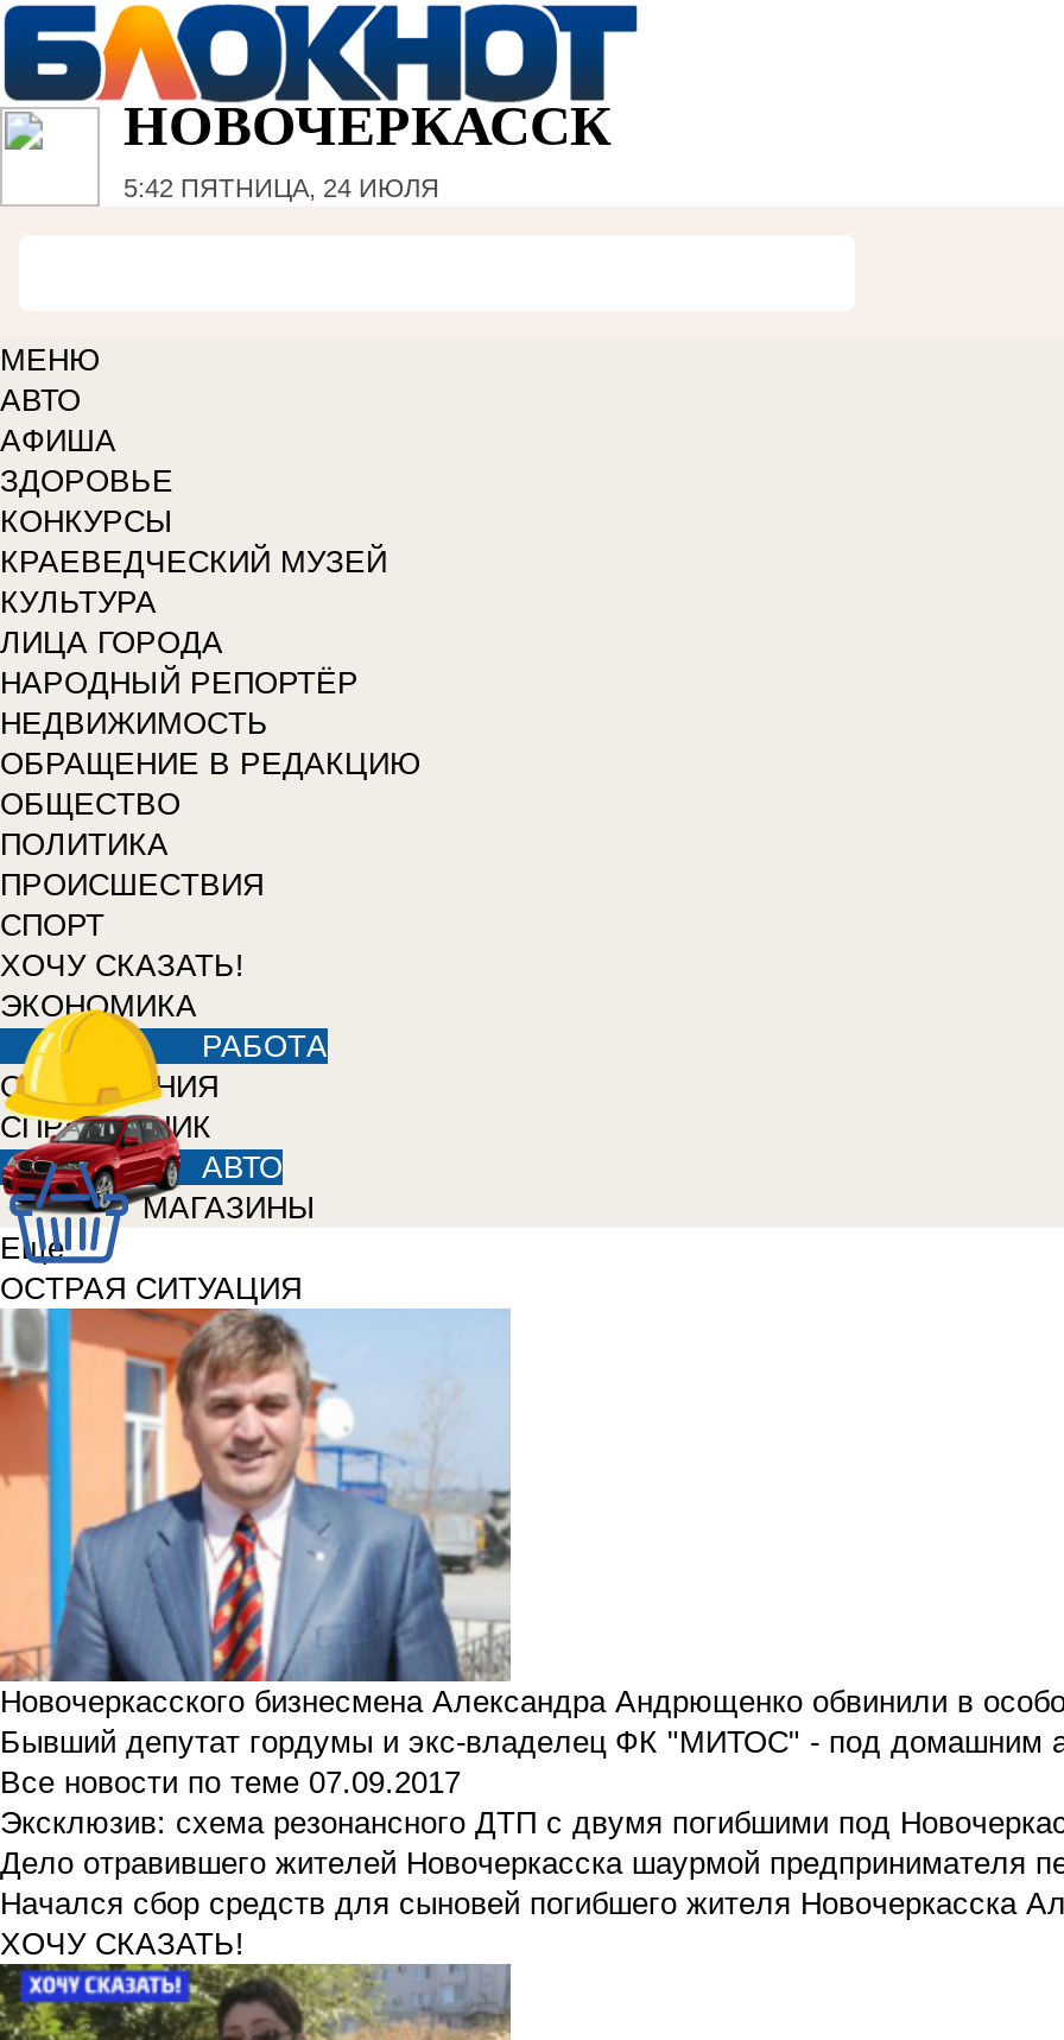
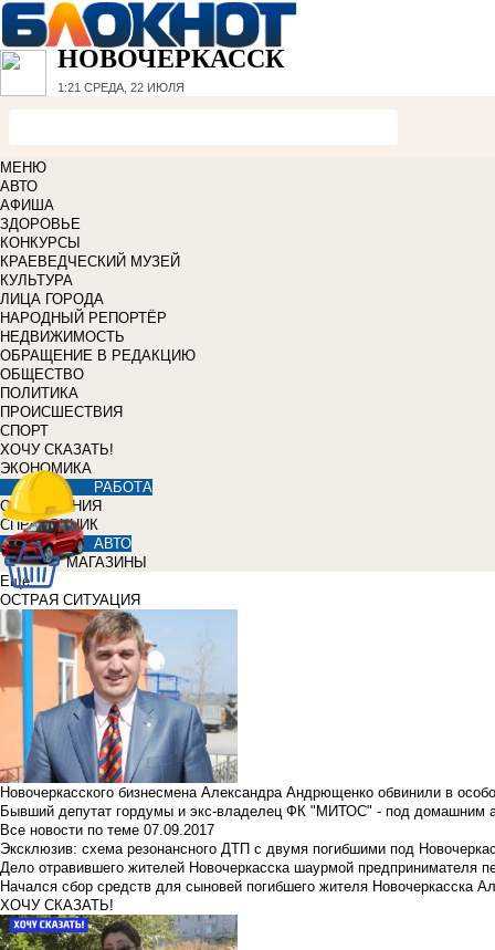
[123,174,439,203] 5:42 ПЯТНИЦА, 24 ИЮЛЯ -> [57,81,185,94] 1:21 СРЕДА, 22 ИЮЛЯ

